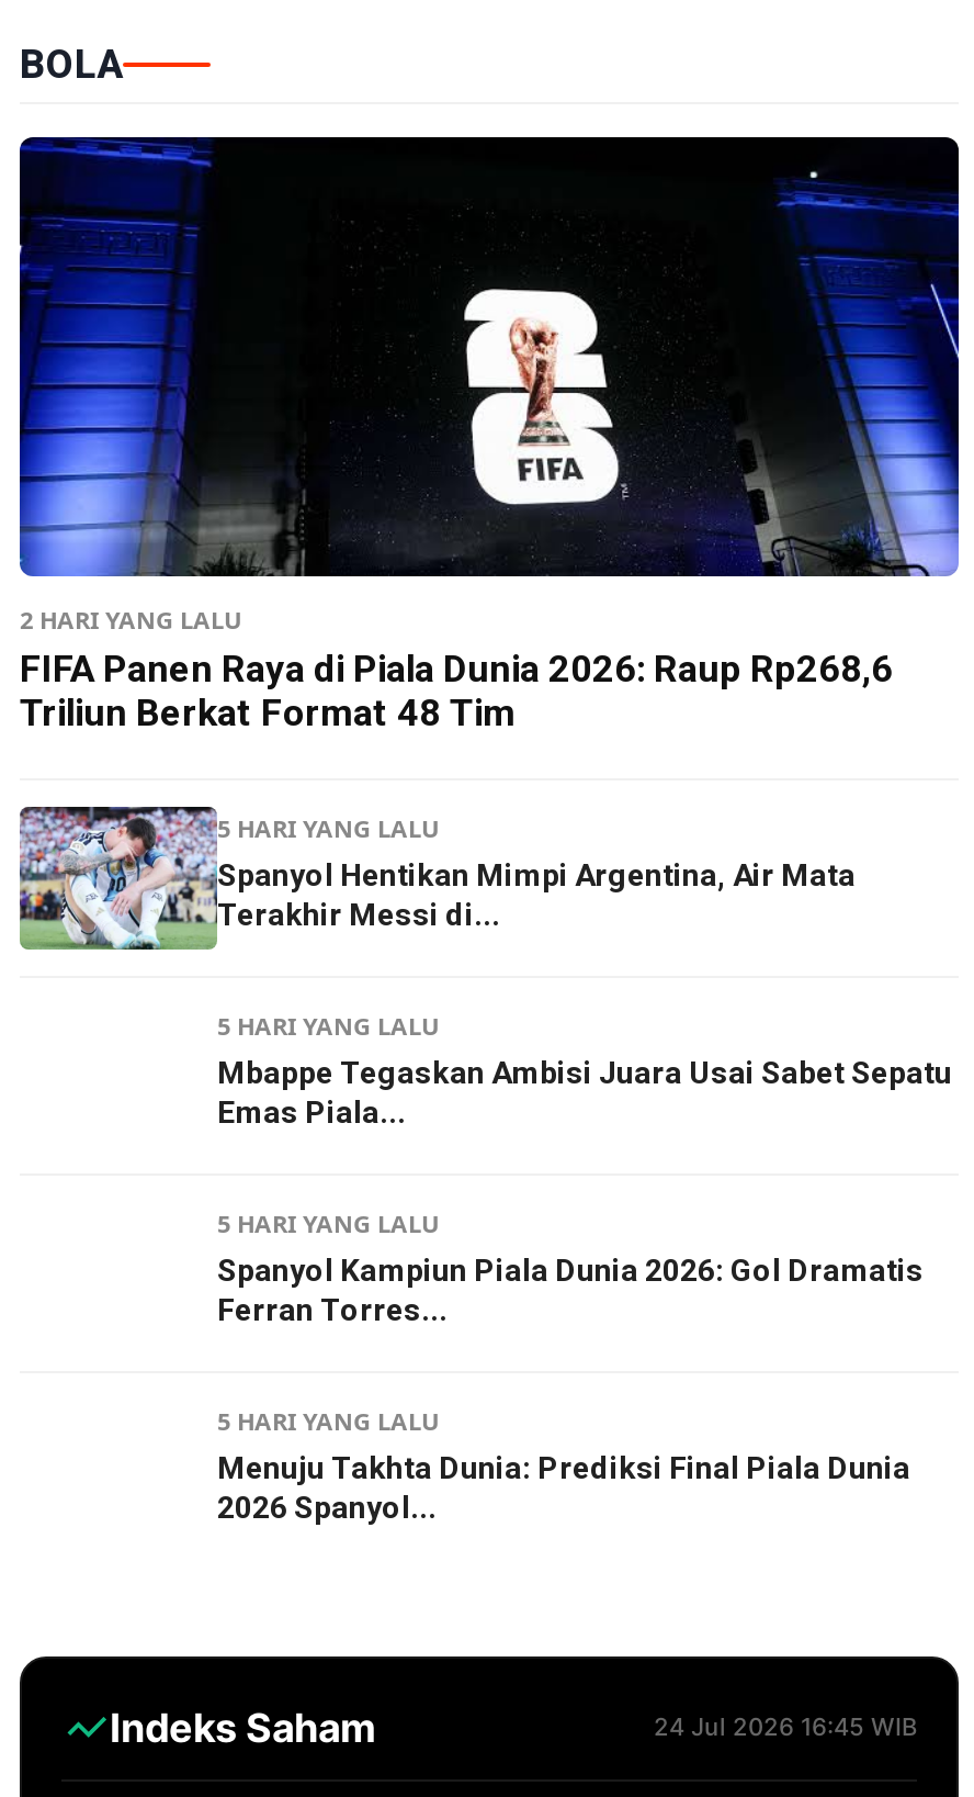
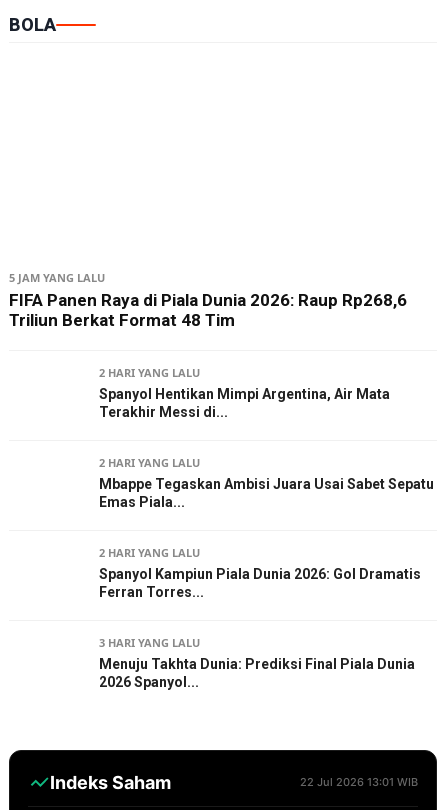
[18,134,961,580] [image] -> none
[20,603,241,636] 2 HARI YANG LALU -> [9,270,105,285] 5 JAM YANG LALU
[18,804,219,953] [image] -> none
[217,812,439,845] 5 HARI YANG LALU -> [99,365,200,380] 2 HARI YANG LALU
[217,1009,439,1042] 5 HARI YANG LALU -> [99,455,200,470] 2 HARI YANG LALU
[217,1207,439,1240] 5 HARI YANG LALU -> [99,545,200,560] 2 HARI YANG LALU
[217,1404,439,1437] 5 HARI YANG LALU -> [99,635,200,650] 3 HARI YANG LALU
[654,1713,917,1744] 24 Jul 2026 16:45 WIB -> [300,775,418,789] 22 Jul 2026 13:01 WIB

